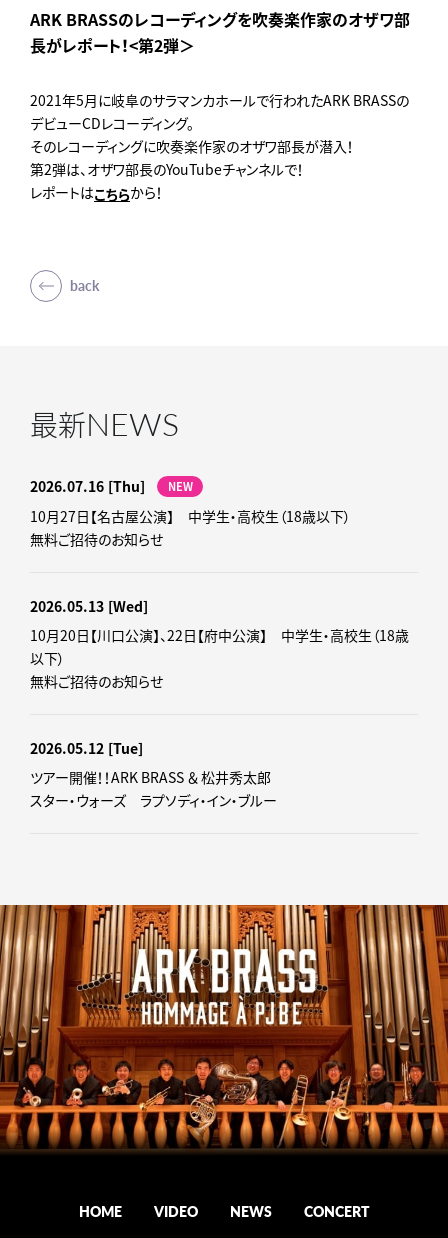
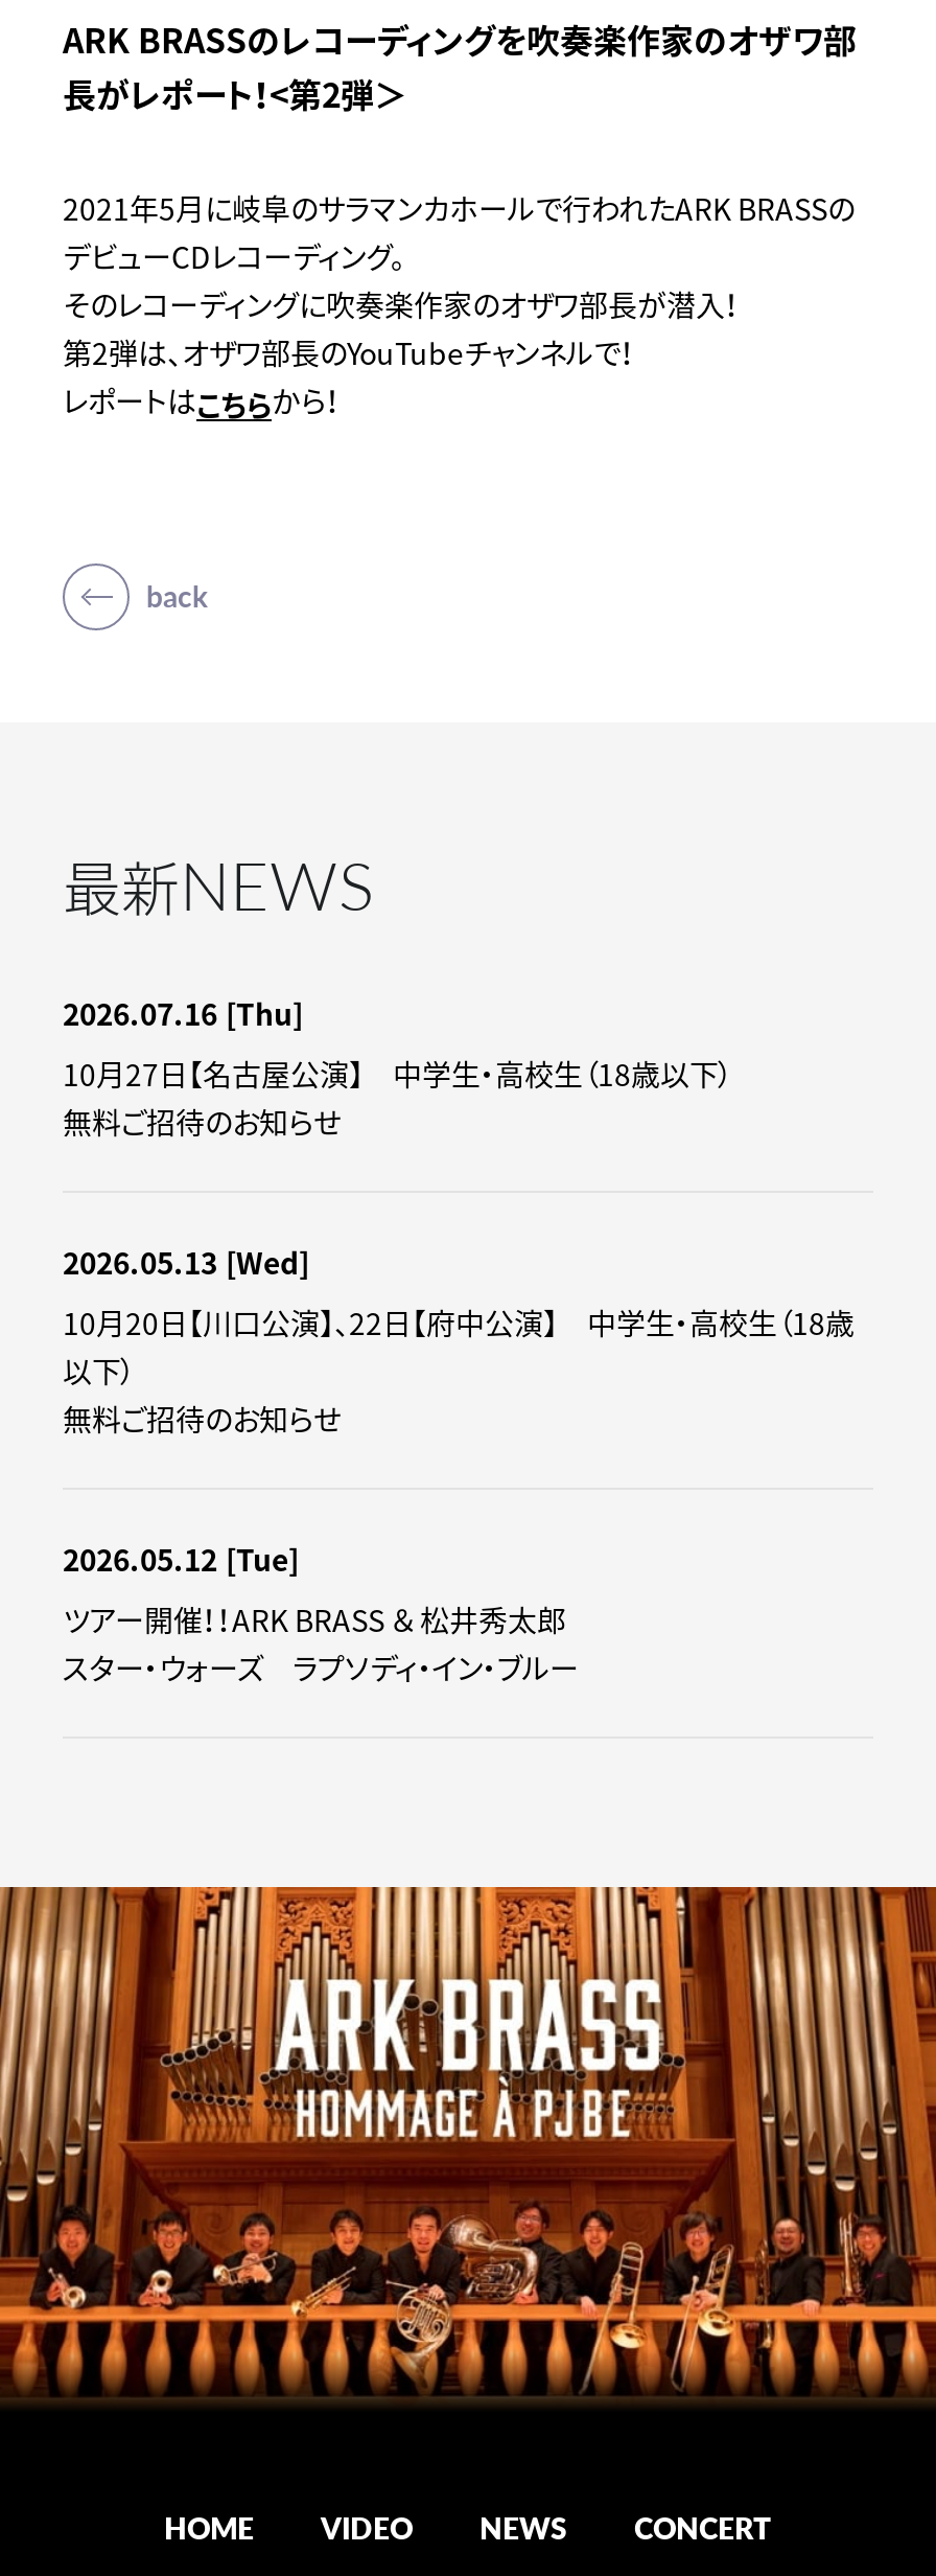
[167,478,192,495] NEW -> none

